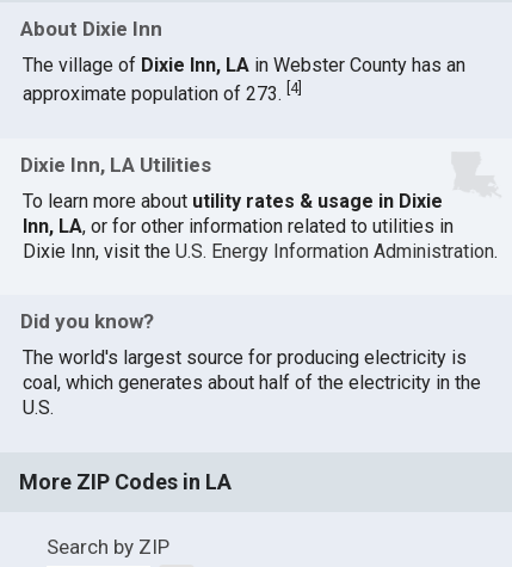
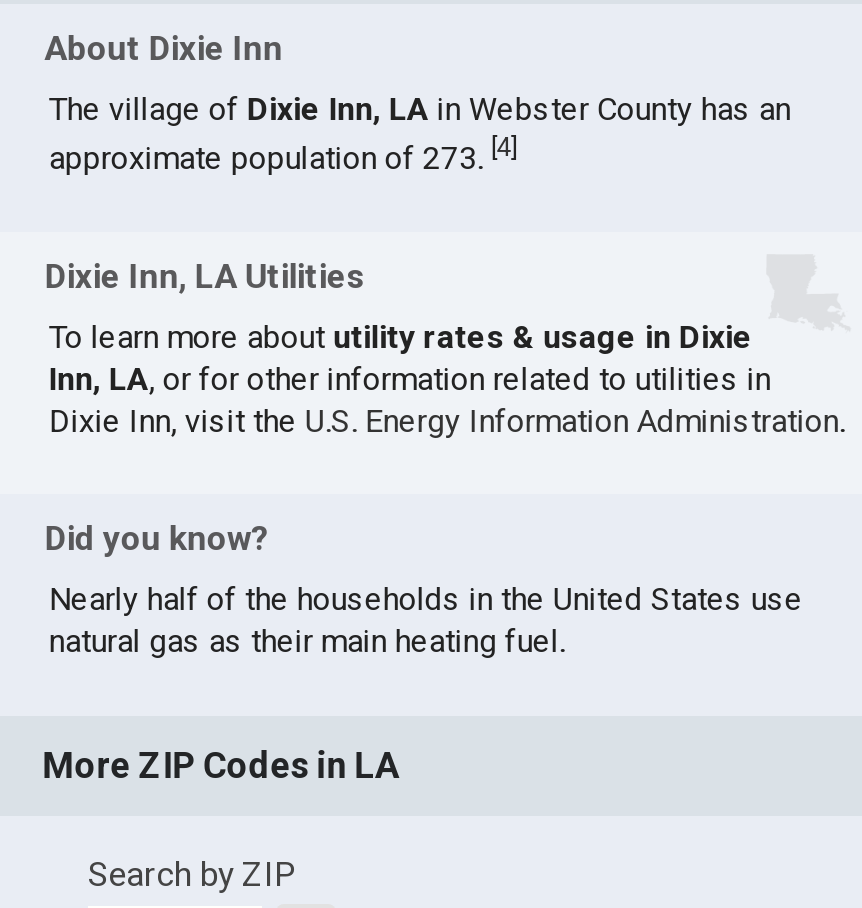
[23,346,481,419] The world's largest source for producing electricity is | coal, which generates about half of the electricity in the | U.S. -> [49,580,803,660] Nearly half of the households in the United States use | natural gas as their main heating fuel.

